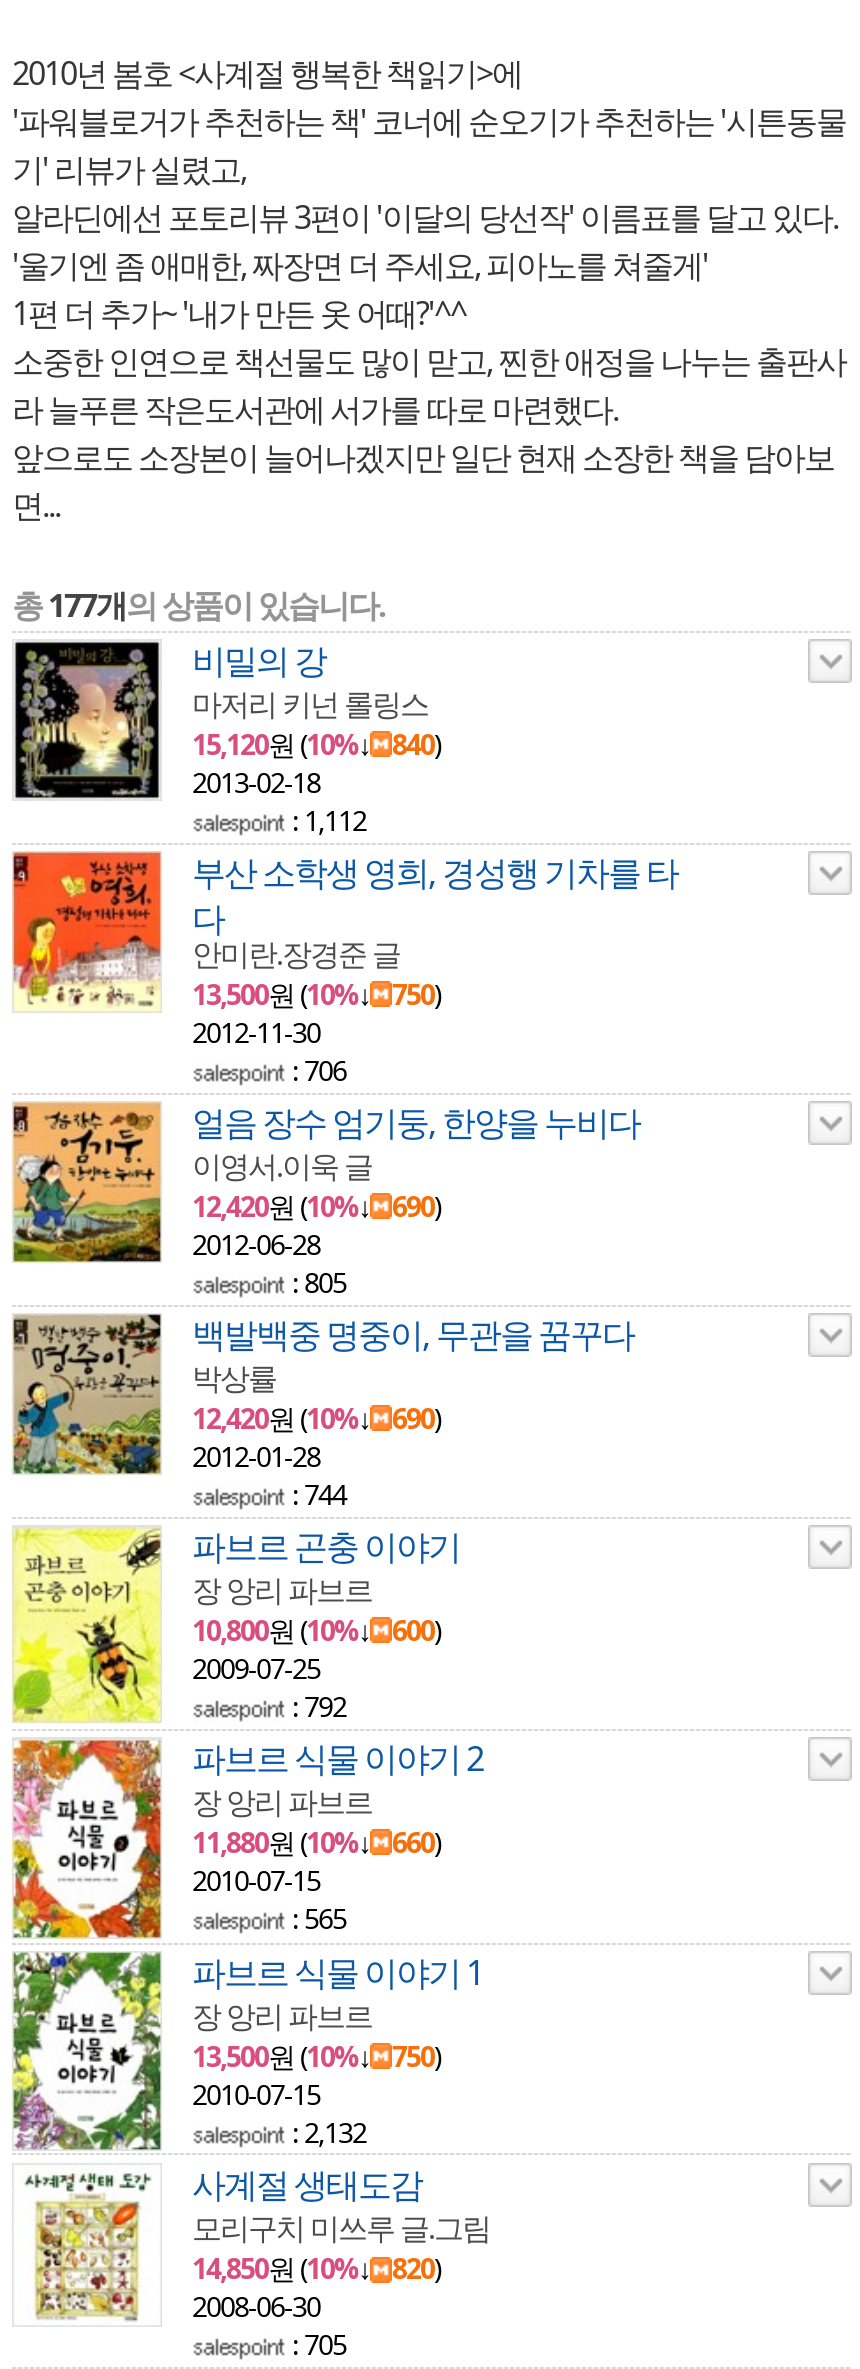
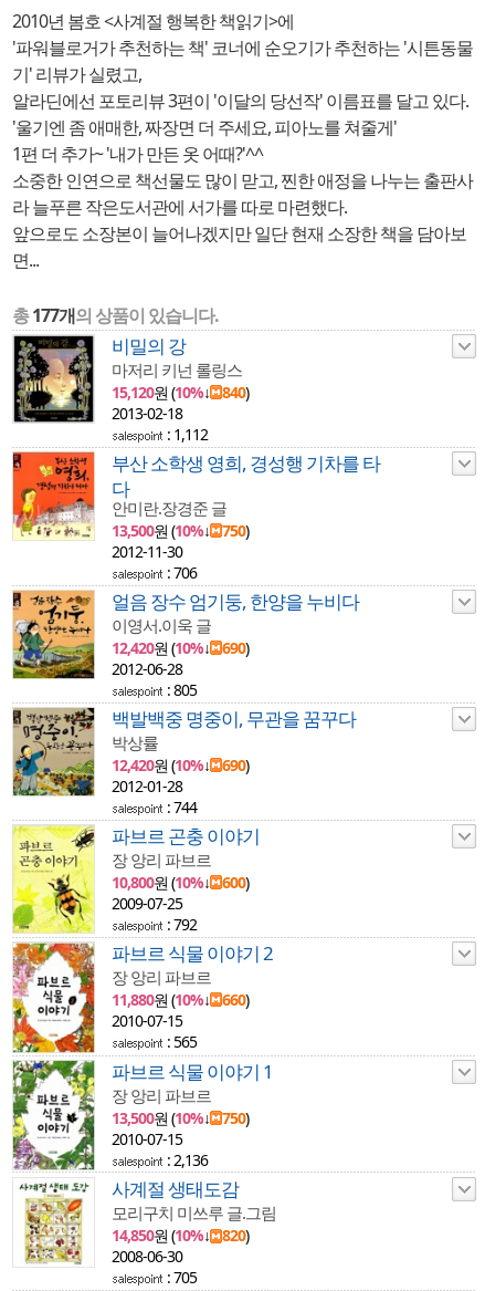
[286,2113,366,2151] : 2,132 -> [164,1149,208,1170] : 2,136

